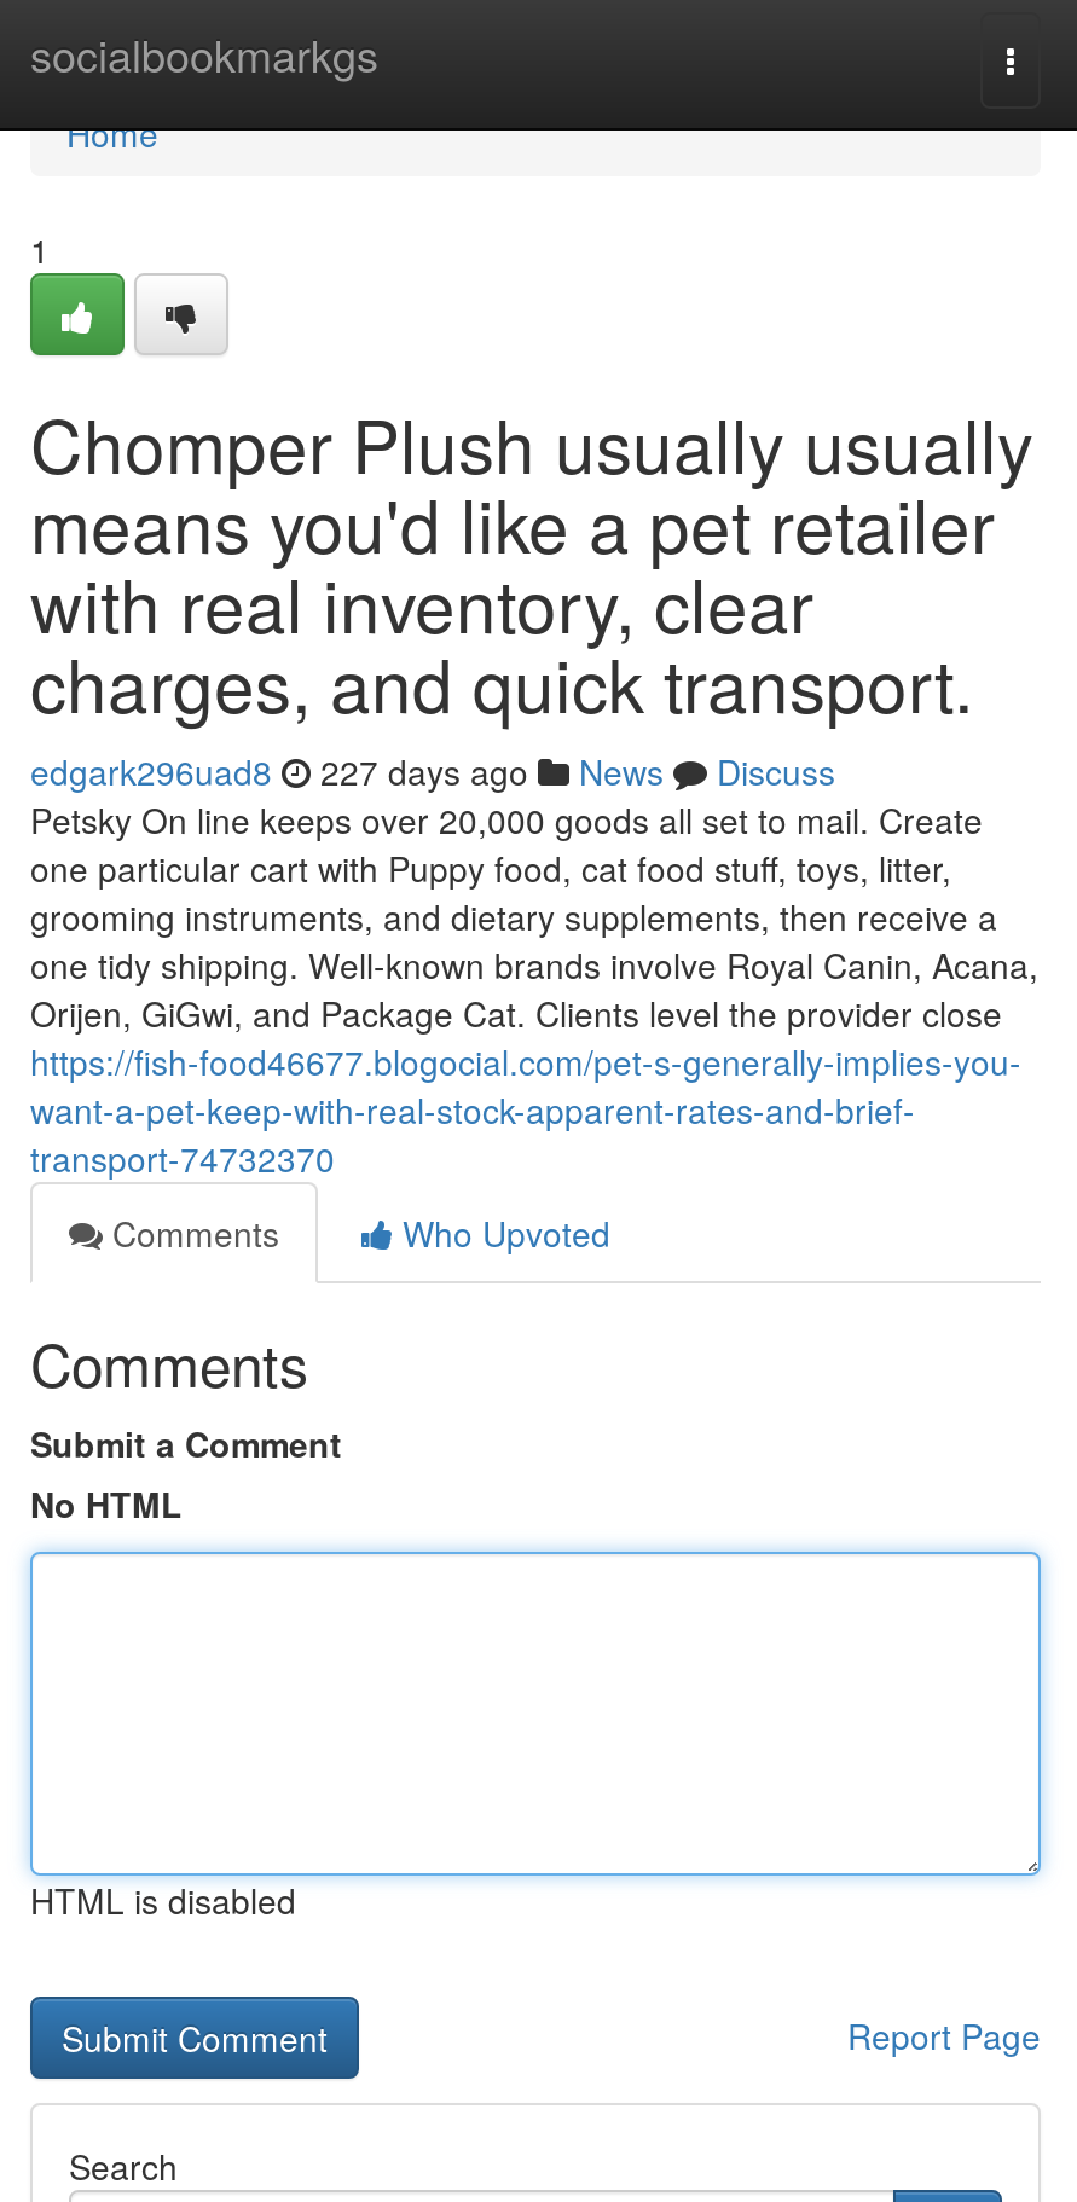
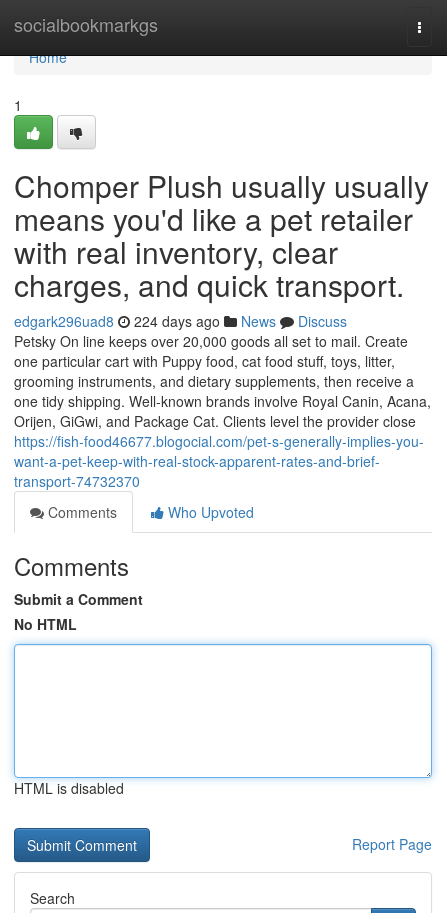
[30,747,835,795] edgark296uad8 227 days ago News Discuss -> [14,311,347,331] edgark296uad8 224 days ago News Discuss

